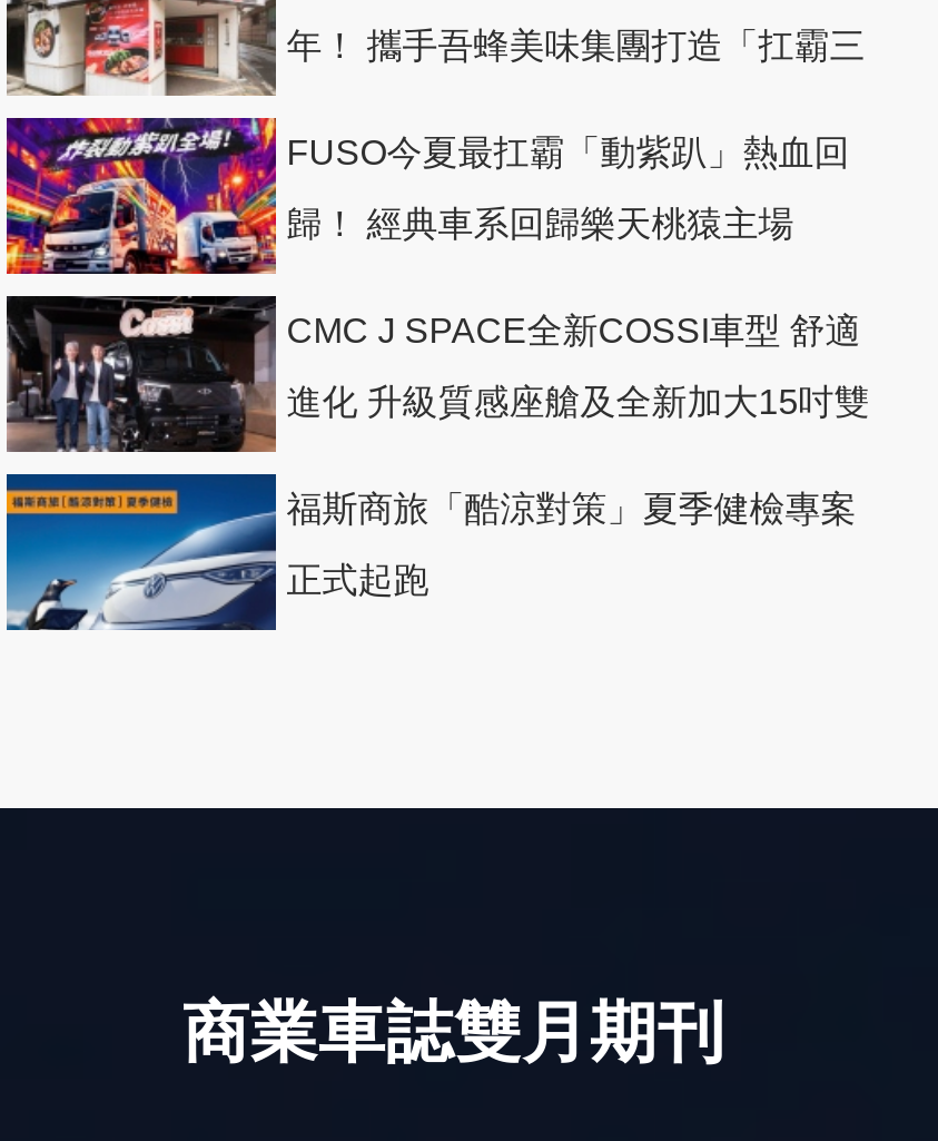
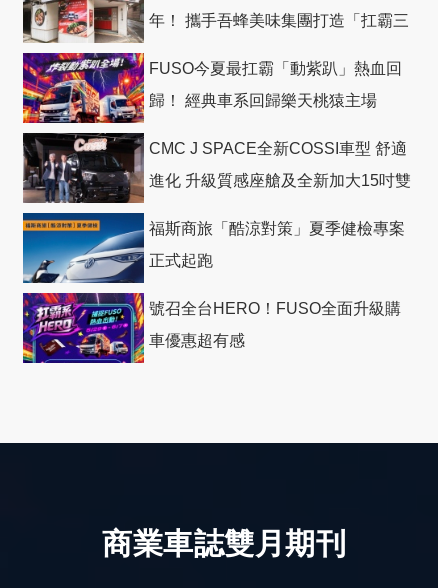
none -> [22,292,401,364] [image] | 號召全台HERO！FUSO全面升級購 | 車優惠超有感

